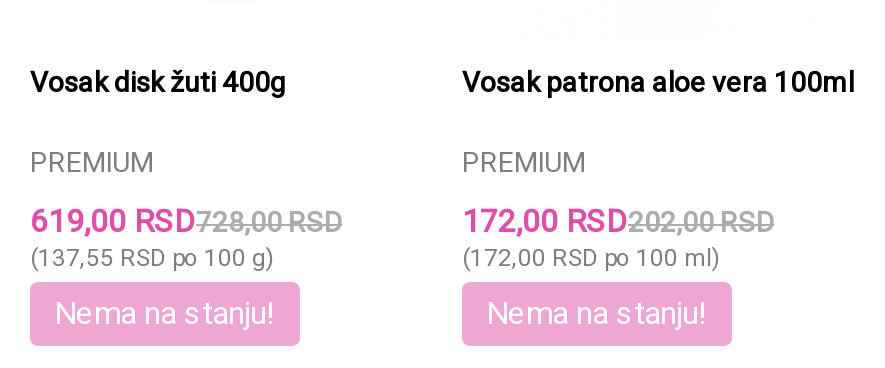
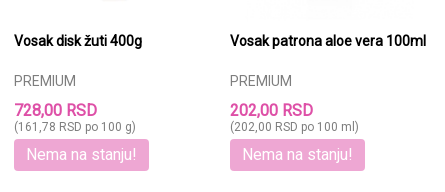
[30,202,342,272] 619,00 RSD728,00 RSD | (137,55 RSD po 100 g) -> [14,101,136,134] 728,00 RSD | (161,78 RSD po 100 g)
[462,202,774,272] 172,00 RSD202,00 RSD | (172,00 RSD po 100 ml) -> [230,101,359,134] 202,00 RSD | (202,00 RSD po 100 ml)

